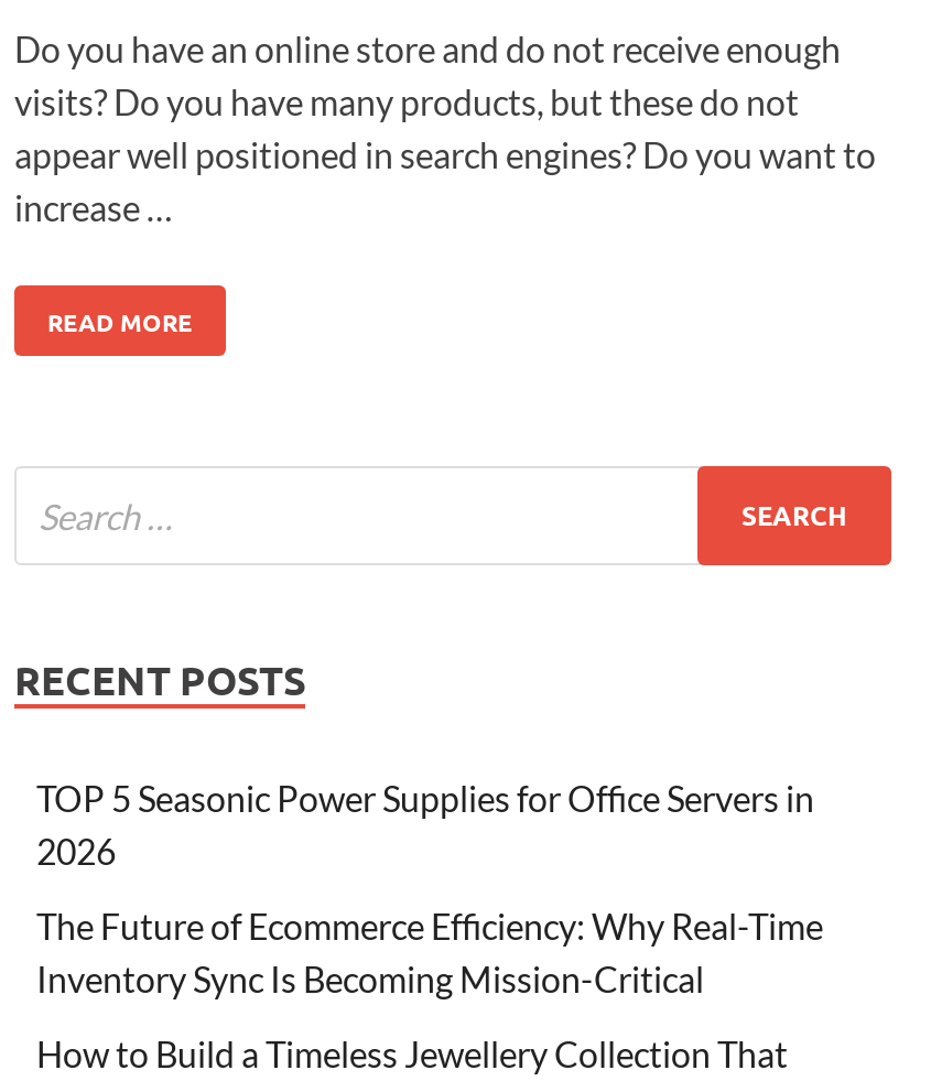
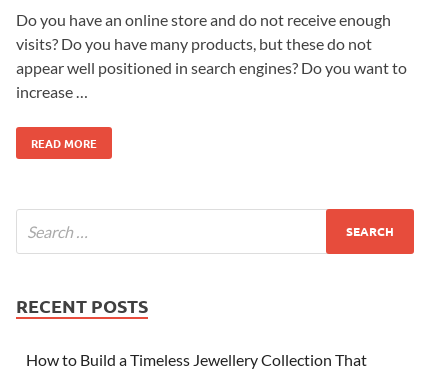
[36,777,823,999] TOP 5 Seasonic Power Supplies for Office Servers in | 2026 | The Future of Ecommerce Efficiency: Why Real-Time | Inventory Sync Is Becoming Mission-Critical -> none

